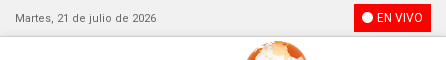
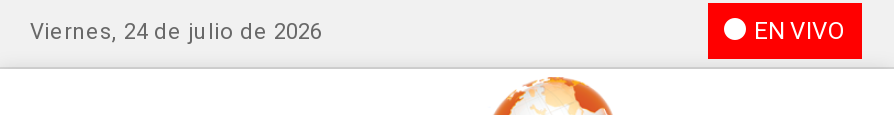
[15,11,156,24] Martes, 21 de julio de 2026 -> [30,18,322,44] Viernes, 24 de julio de 2026

